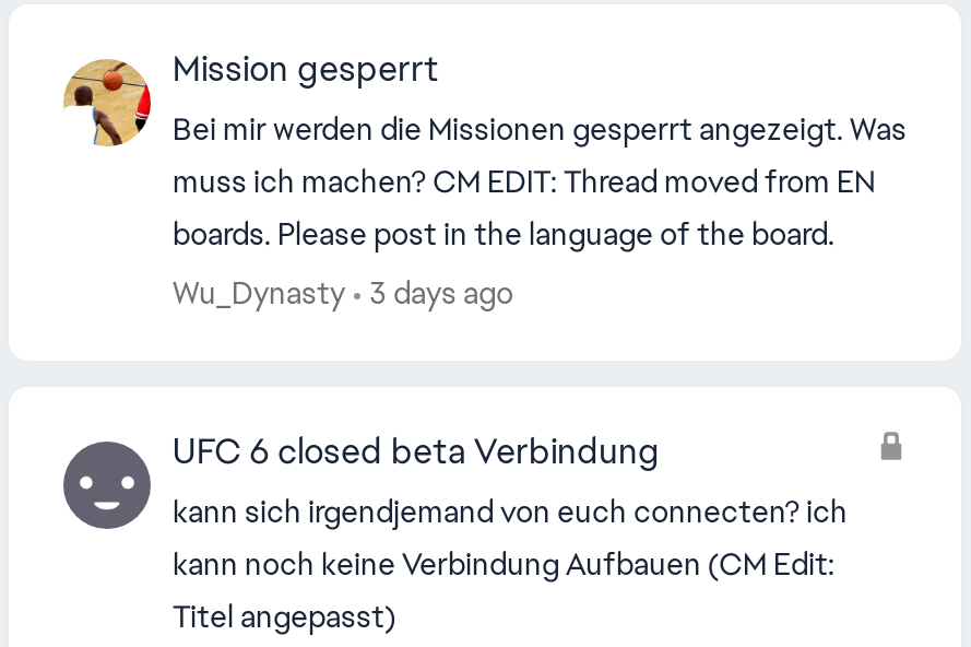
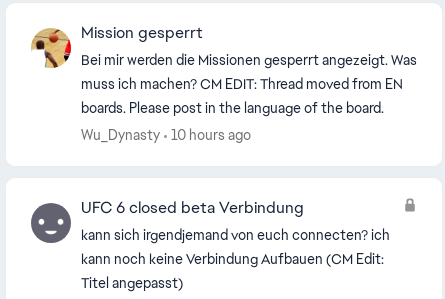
[173,273,513,313] Wu_Dynasty 3 days ago -> [81,126,251,144] Wu_Dynasty 10 hours ago

